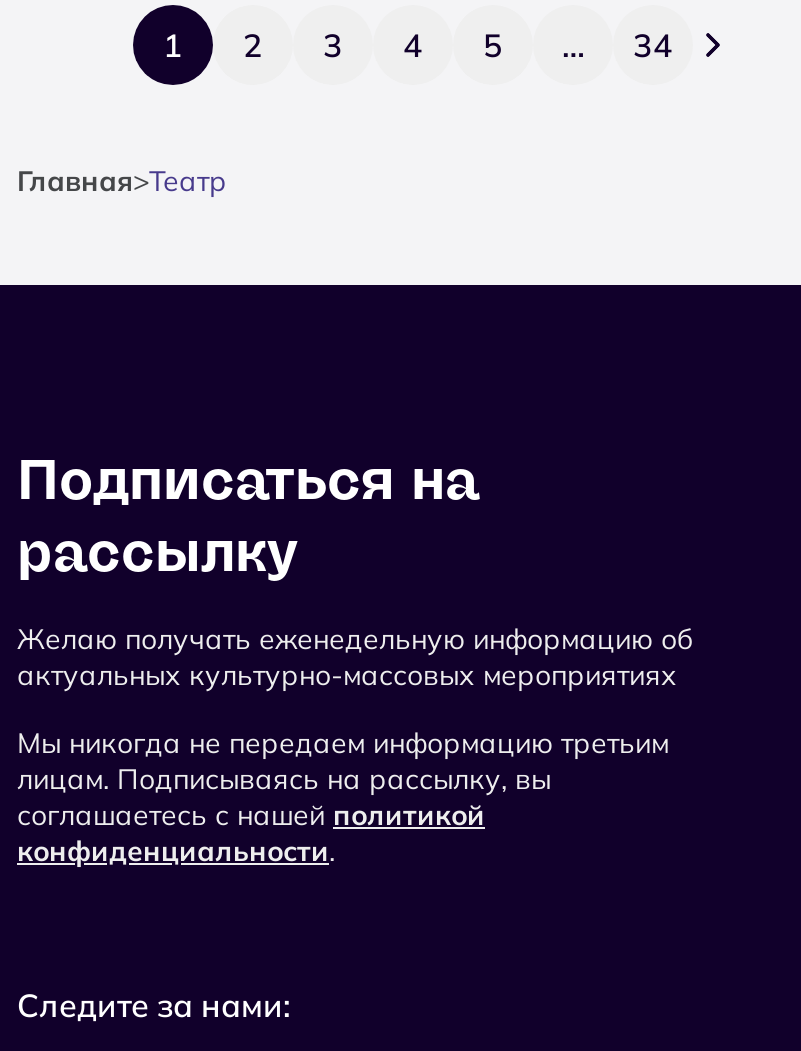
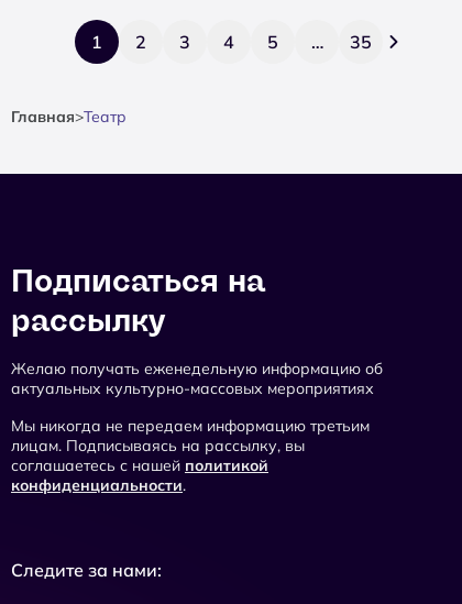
[633,25,673,65] 34 -> [350,31,372,53] 35

